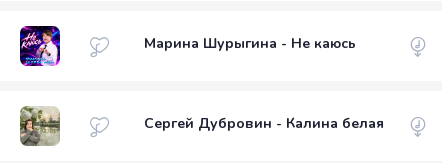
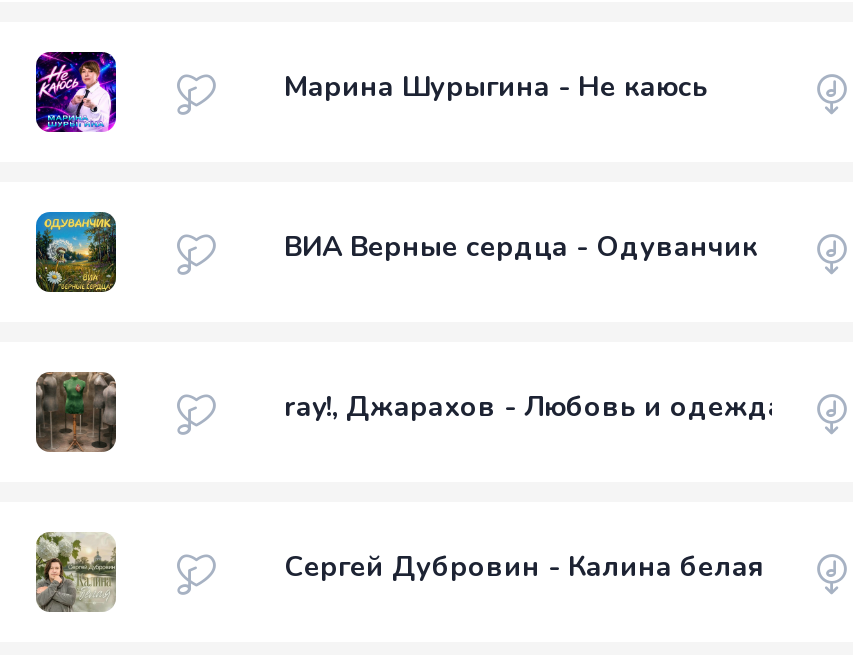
none -> [34,210,118,294] [image]
none -> [34,370,118,454] [image]
none -> [284,228,758,266] ВИА Верные сердца - Одуванчик
none -> [284,388,784,426] ray!, Джарахов - Любовь и одежда

